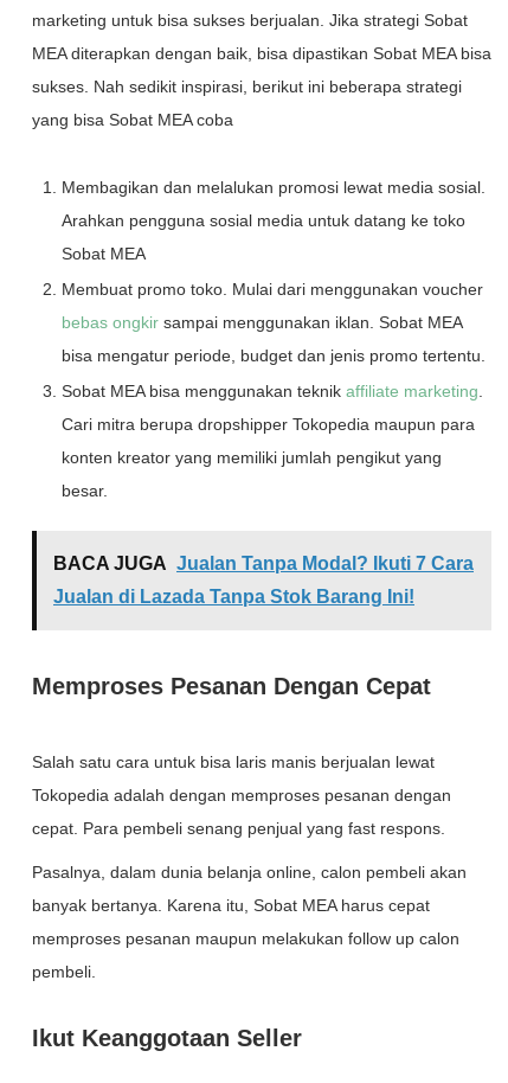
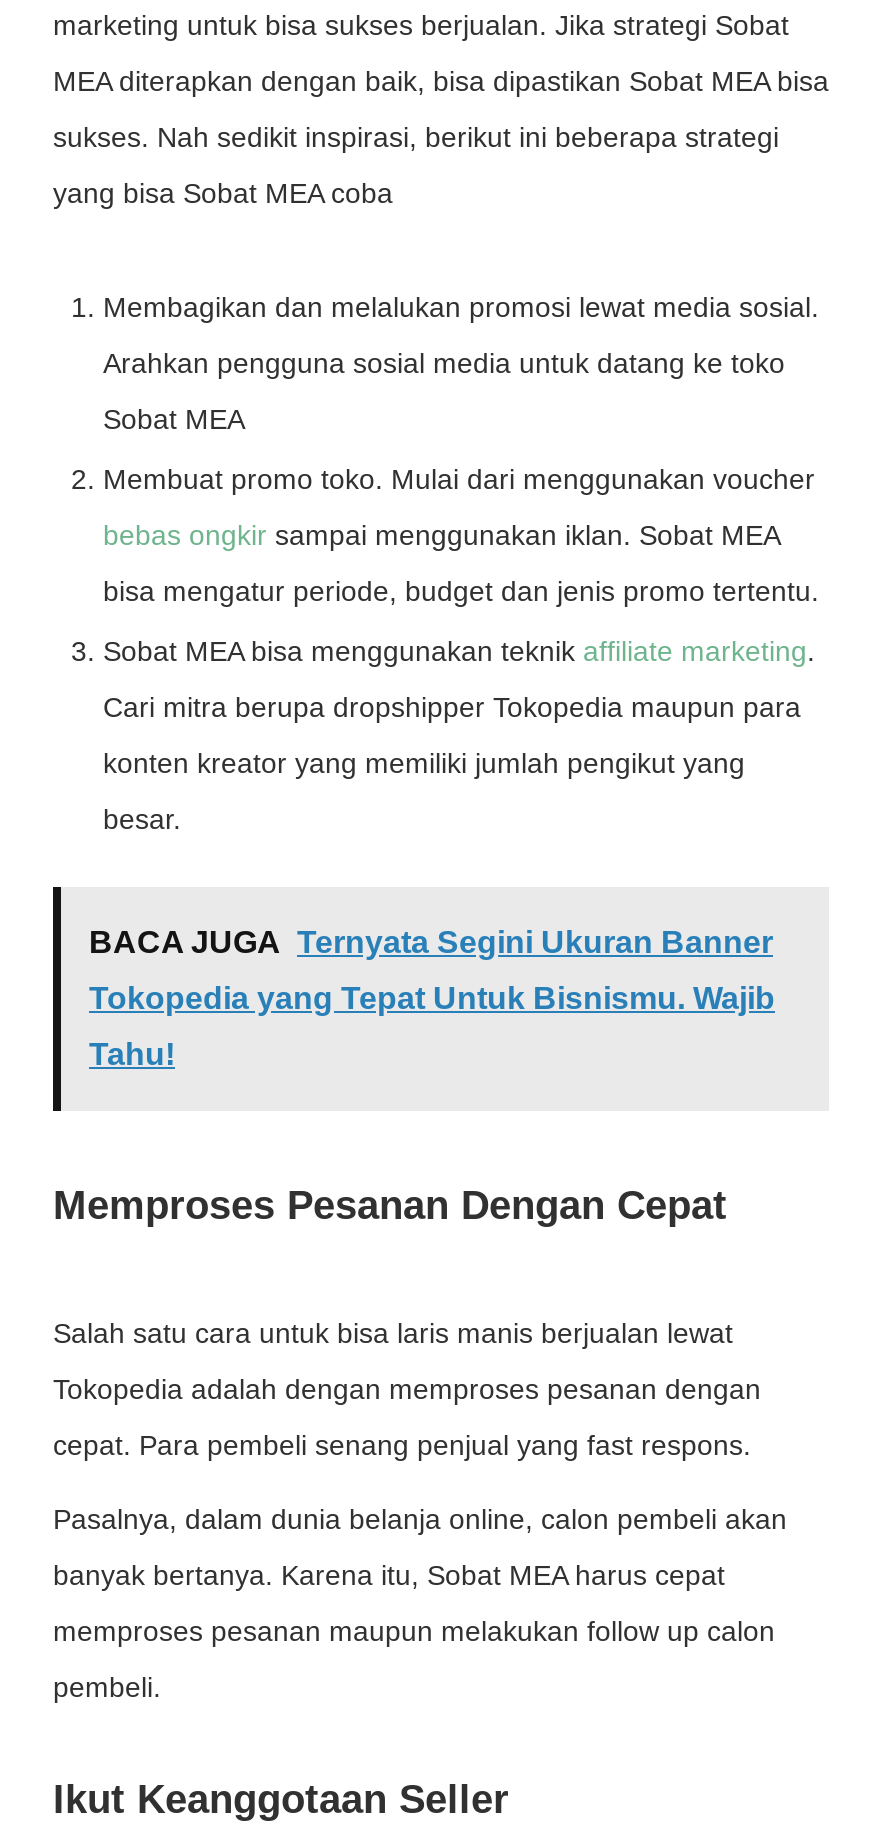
[53,553,474,607] BACA JUGA Jualan Tanpa Modal? Ikuti 7 Cara | Jualan di Lazada Tanpa Stok Barang Ini! -> [89,925,775,1071] BACA JUGA Ternyata Segini Ukuran Banner | Tokopedia yang Tepat Untuk Bisnismu. Wajib | Tahu!

